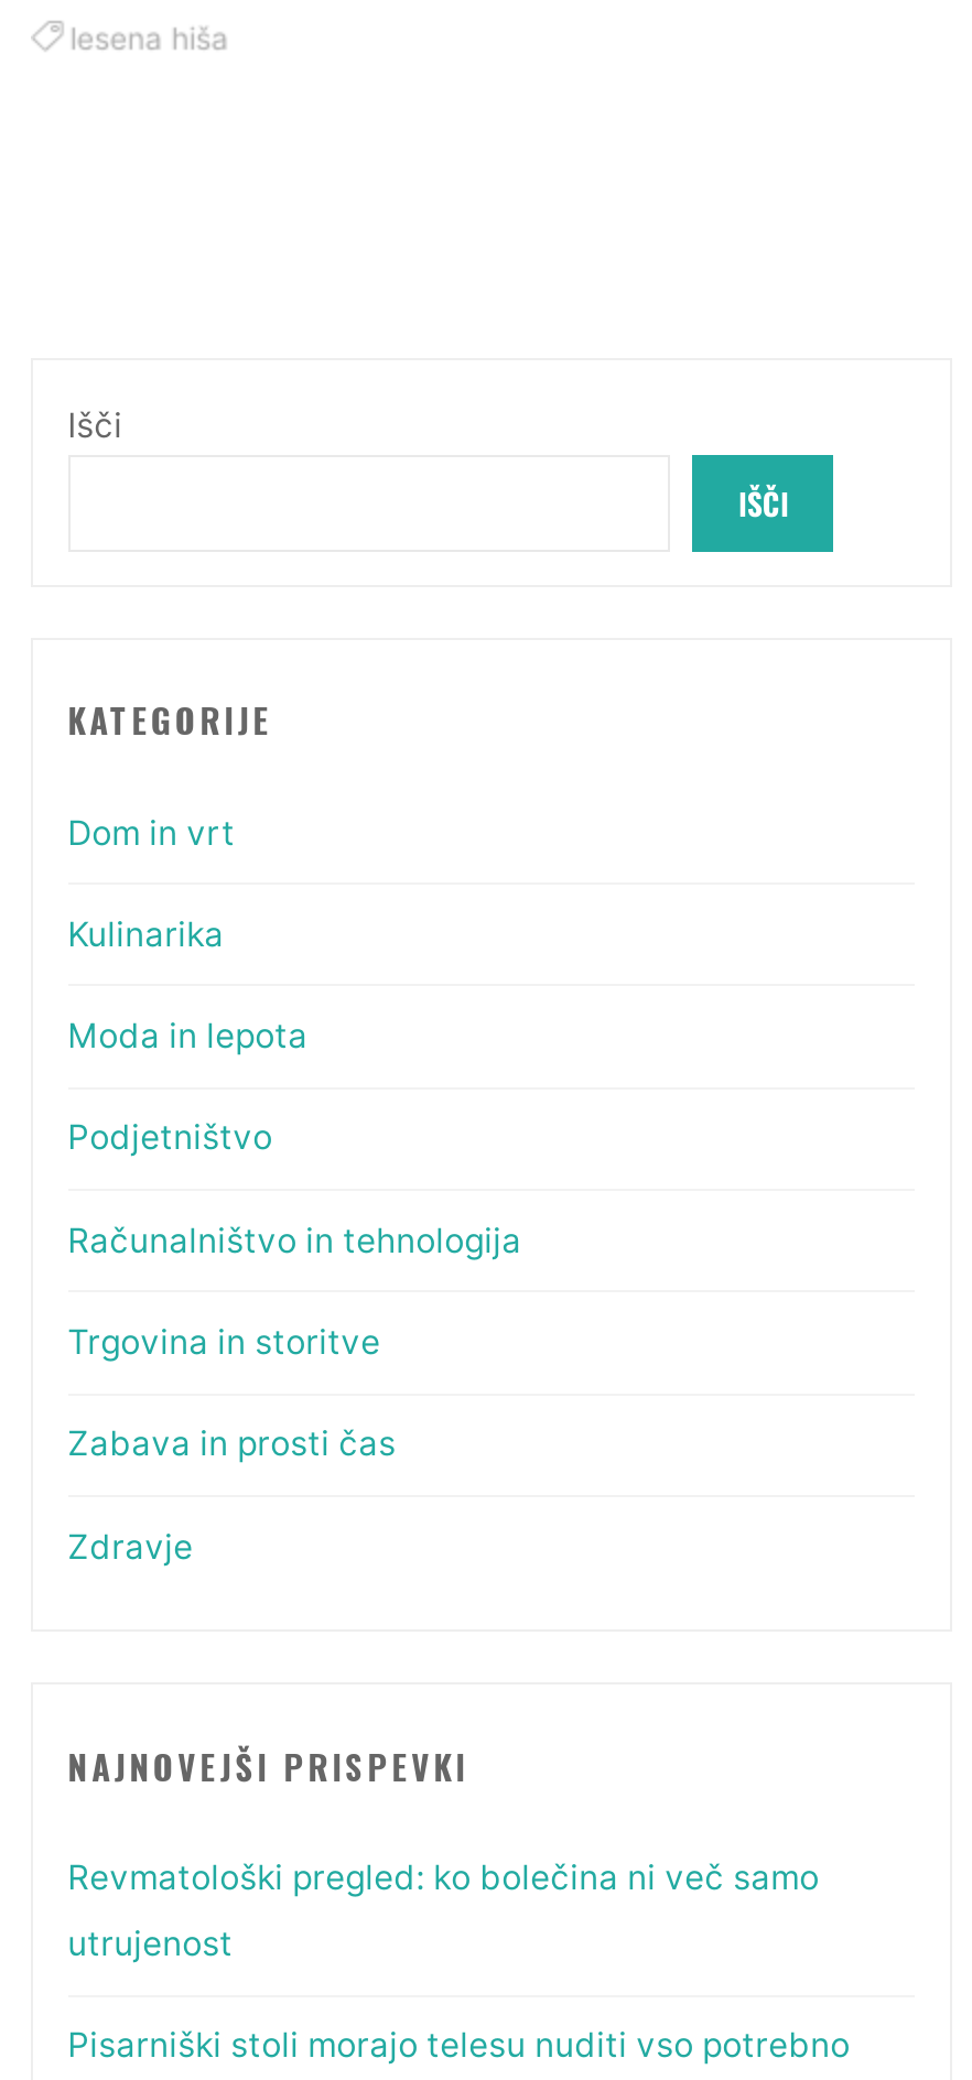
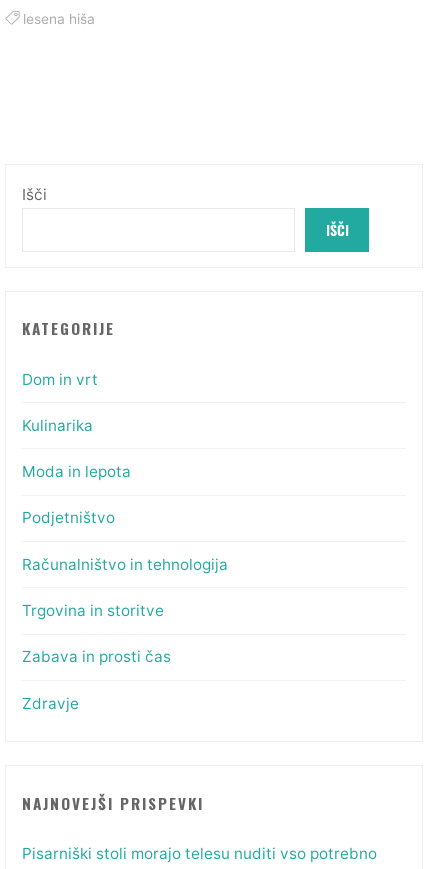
[67,1856,819,1964] Revmatološki pregled: ko bolečina ni več samo | utrujenost -> none

